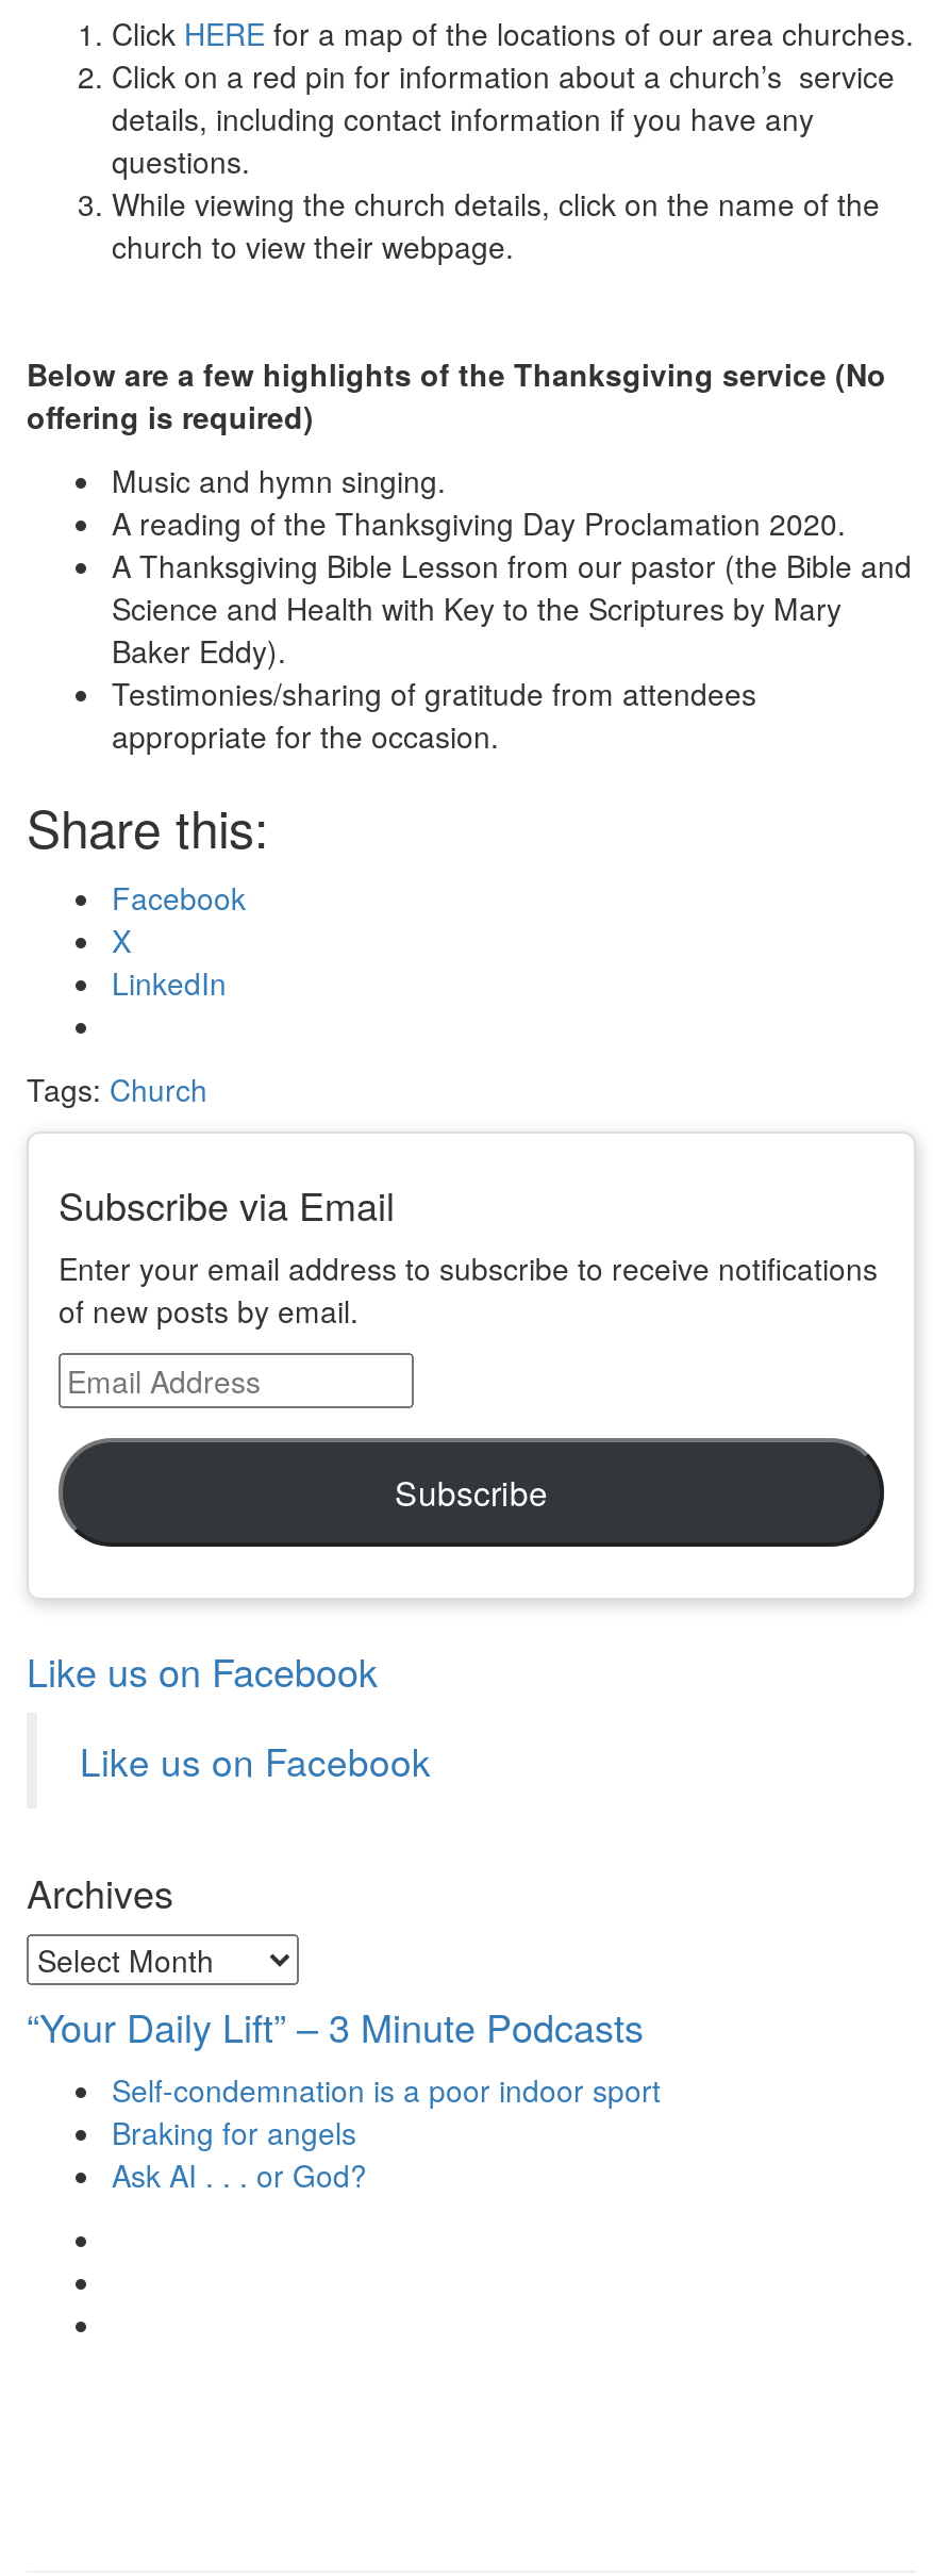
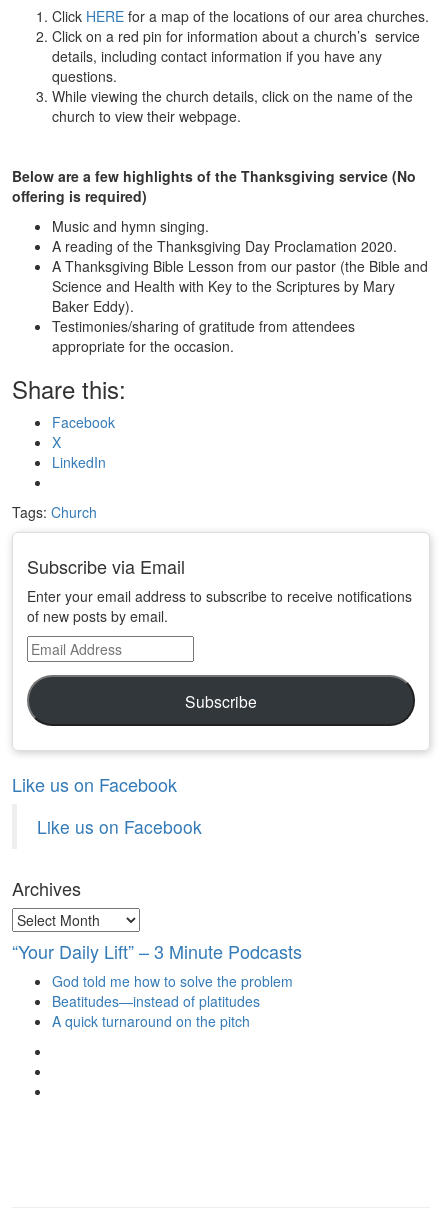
[112,2067,661,2194] Self-condemnation is a poor indoor sport | Braking for angels | Ask AI . . . or God? -> [52,971,293,1031] God told me how to solve the problem | Beatitudes—instead of platitudes | A quick turnaround on the pitch

